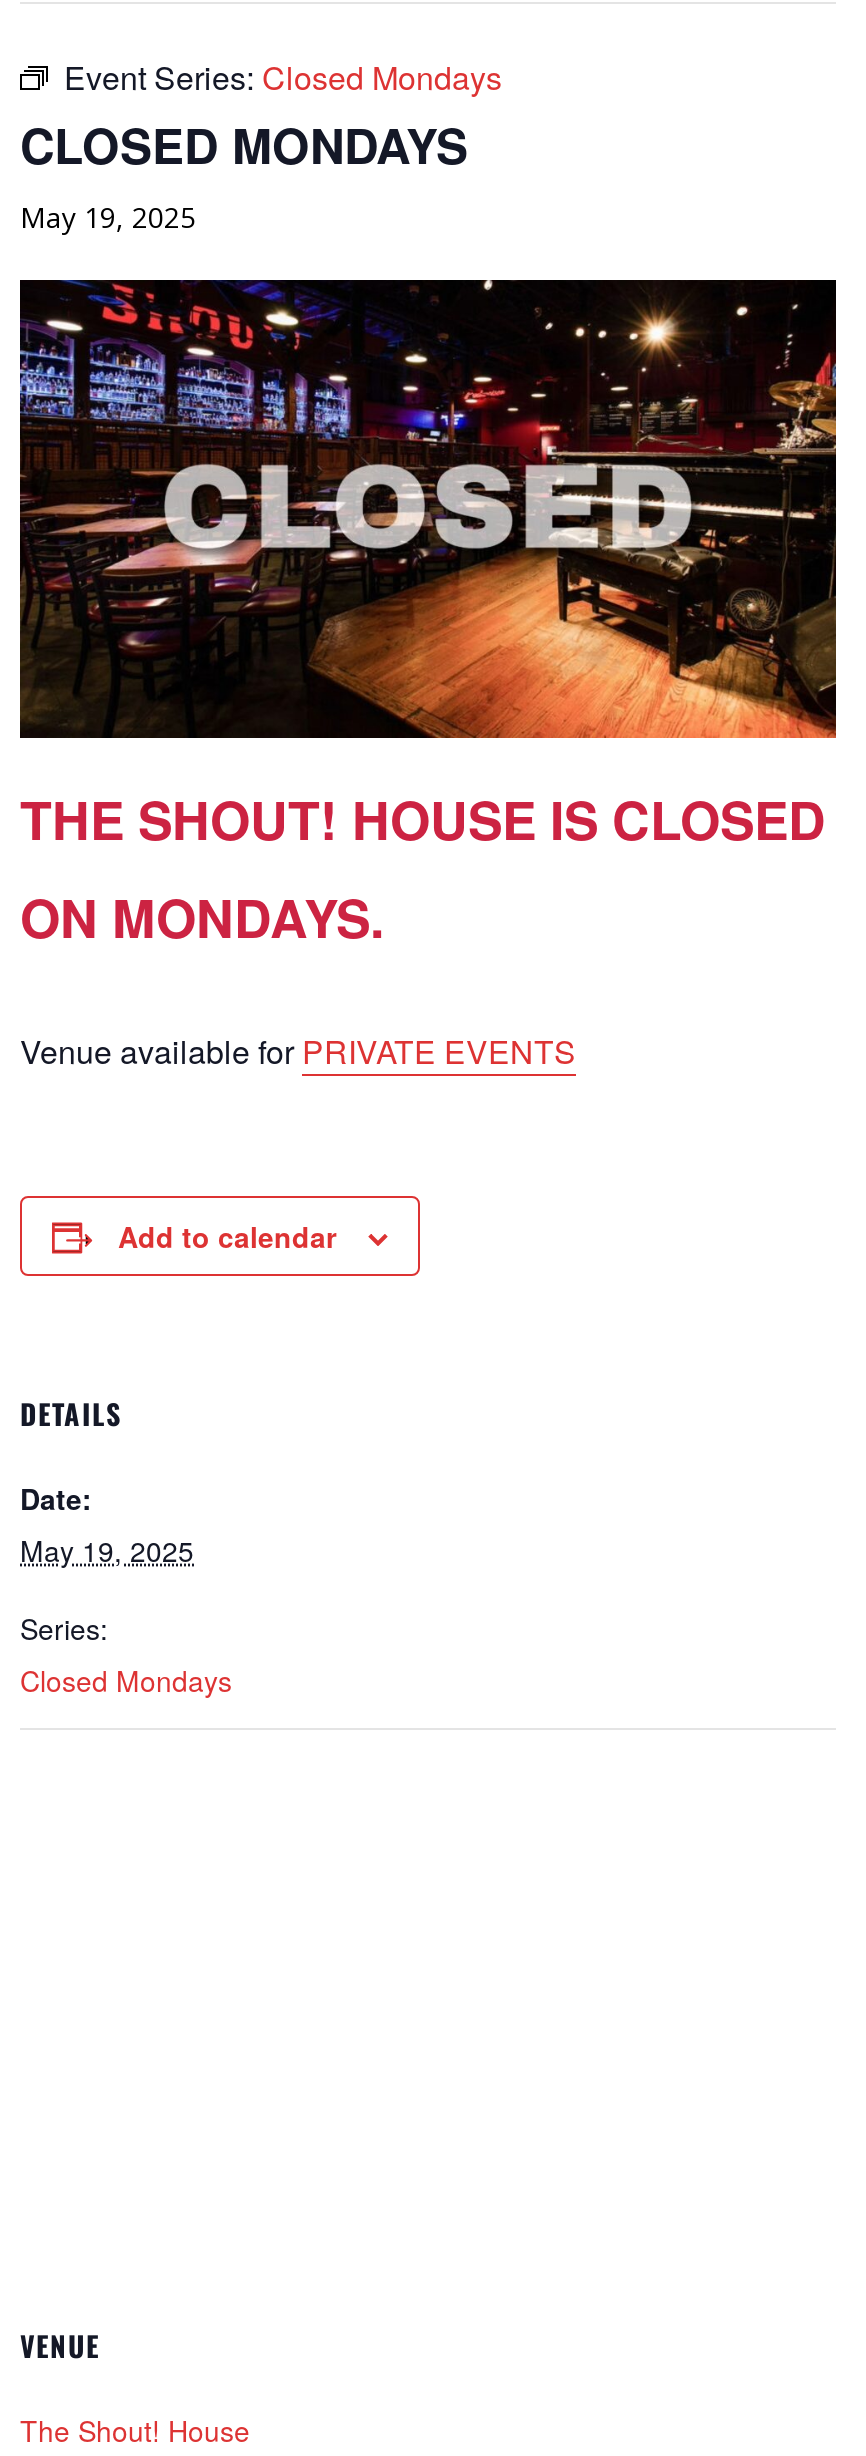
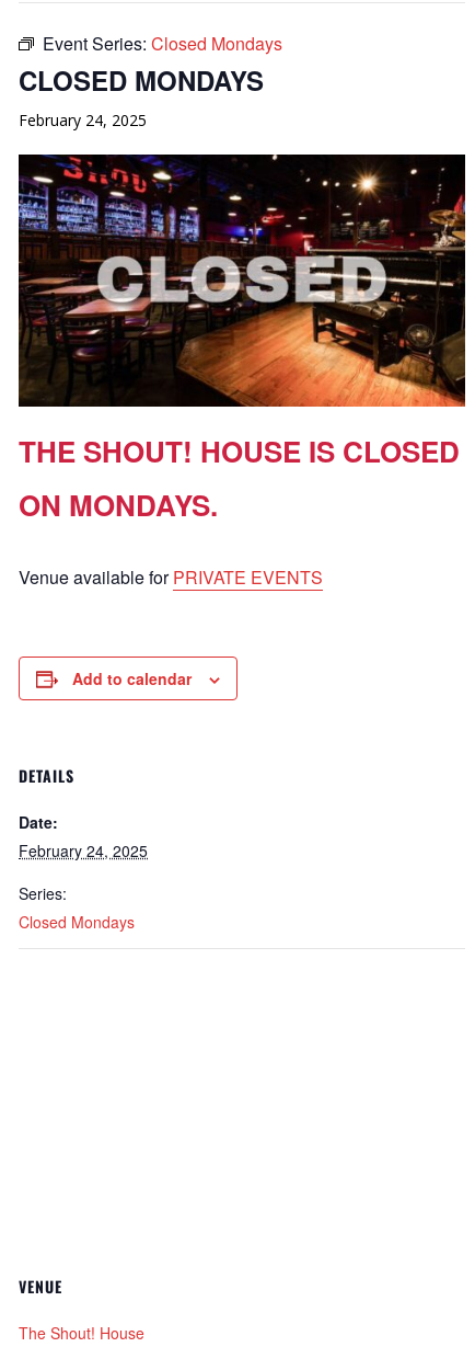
[20,198,196,236] May 19, 2025 -> [19,110,147,130] February 24, 2025
[20,1530,194,1570] May 19, 2025 -> [19,840,148,861] February 24, 2025

